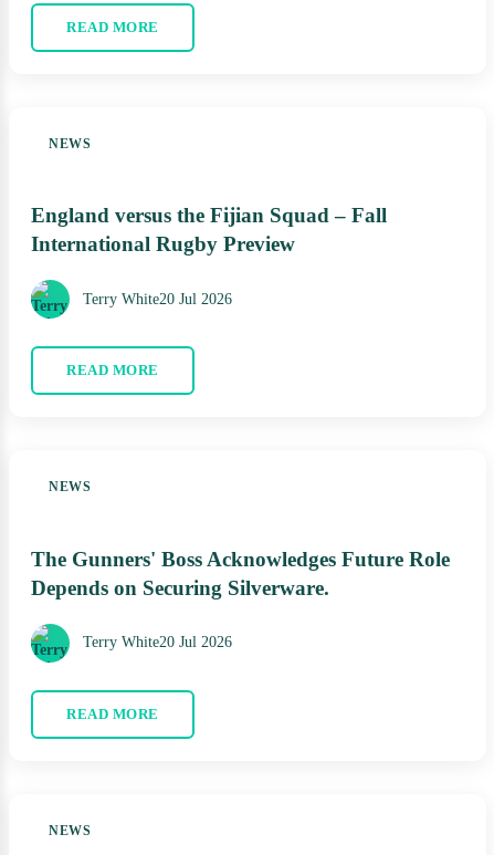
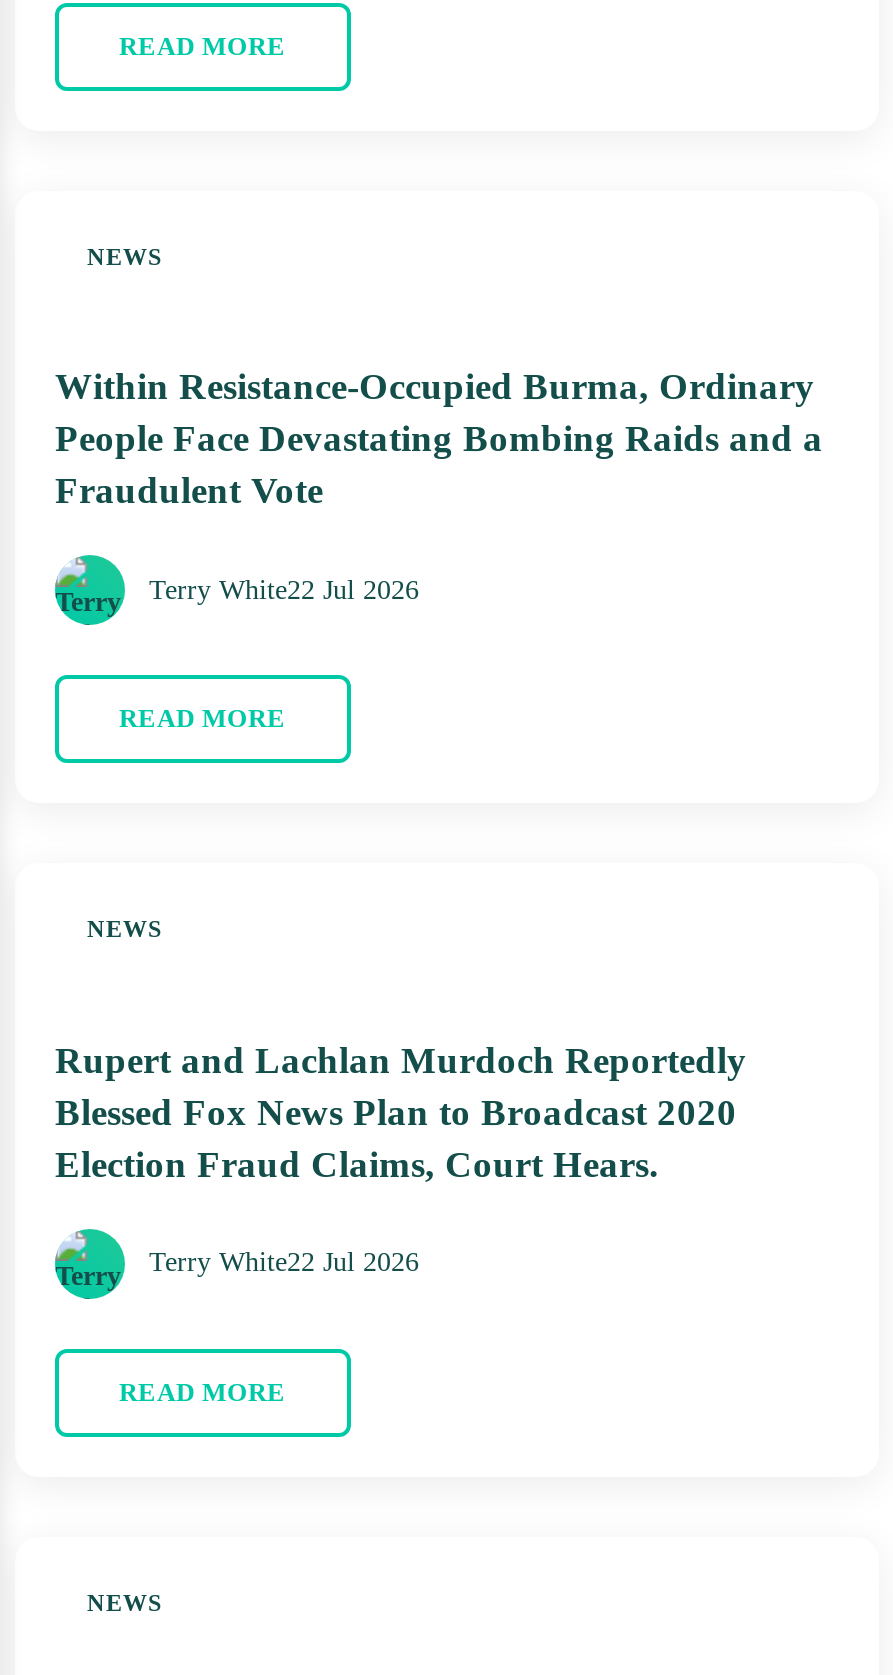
[31,204,387,256] England versus the Fijian Squad – Fall | International Rugby Preview -> [55,366,823,512] Within Resistance-Occupied Burma, Ordinary | People Face Devastating Bombing Raids and a | Fraudulent Vote
[83,291,232,307] Terry White20 Jul 2026 -> [149,574,419,604] Terry White22 Jul 2026
[31,547,450,599] The Gunners' Boss Acknowledges Future Role | Depends on Securing Silverware. -> [55,1039,747,1185] Rupert and Lachlan Murdoch Reportedly | Blessed Fox News Plan to Broadcast 2020 | Election Fraud Claims, Court Hears.
[83,634,232,650] Terry White20 Jul 2026 -> [149,1247,419,1277] Terry White22 Jul 2026

